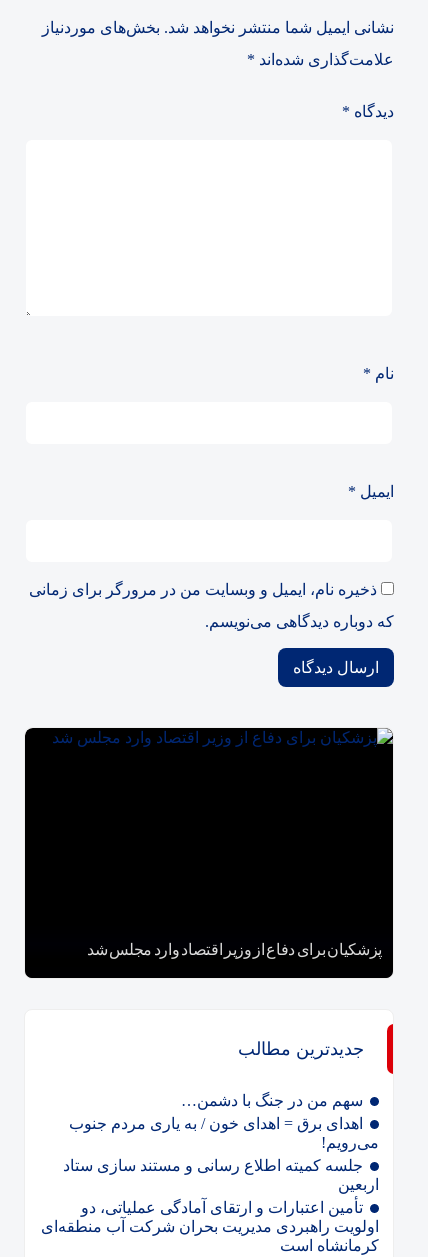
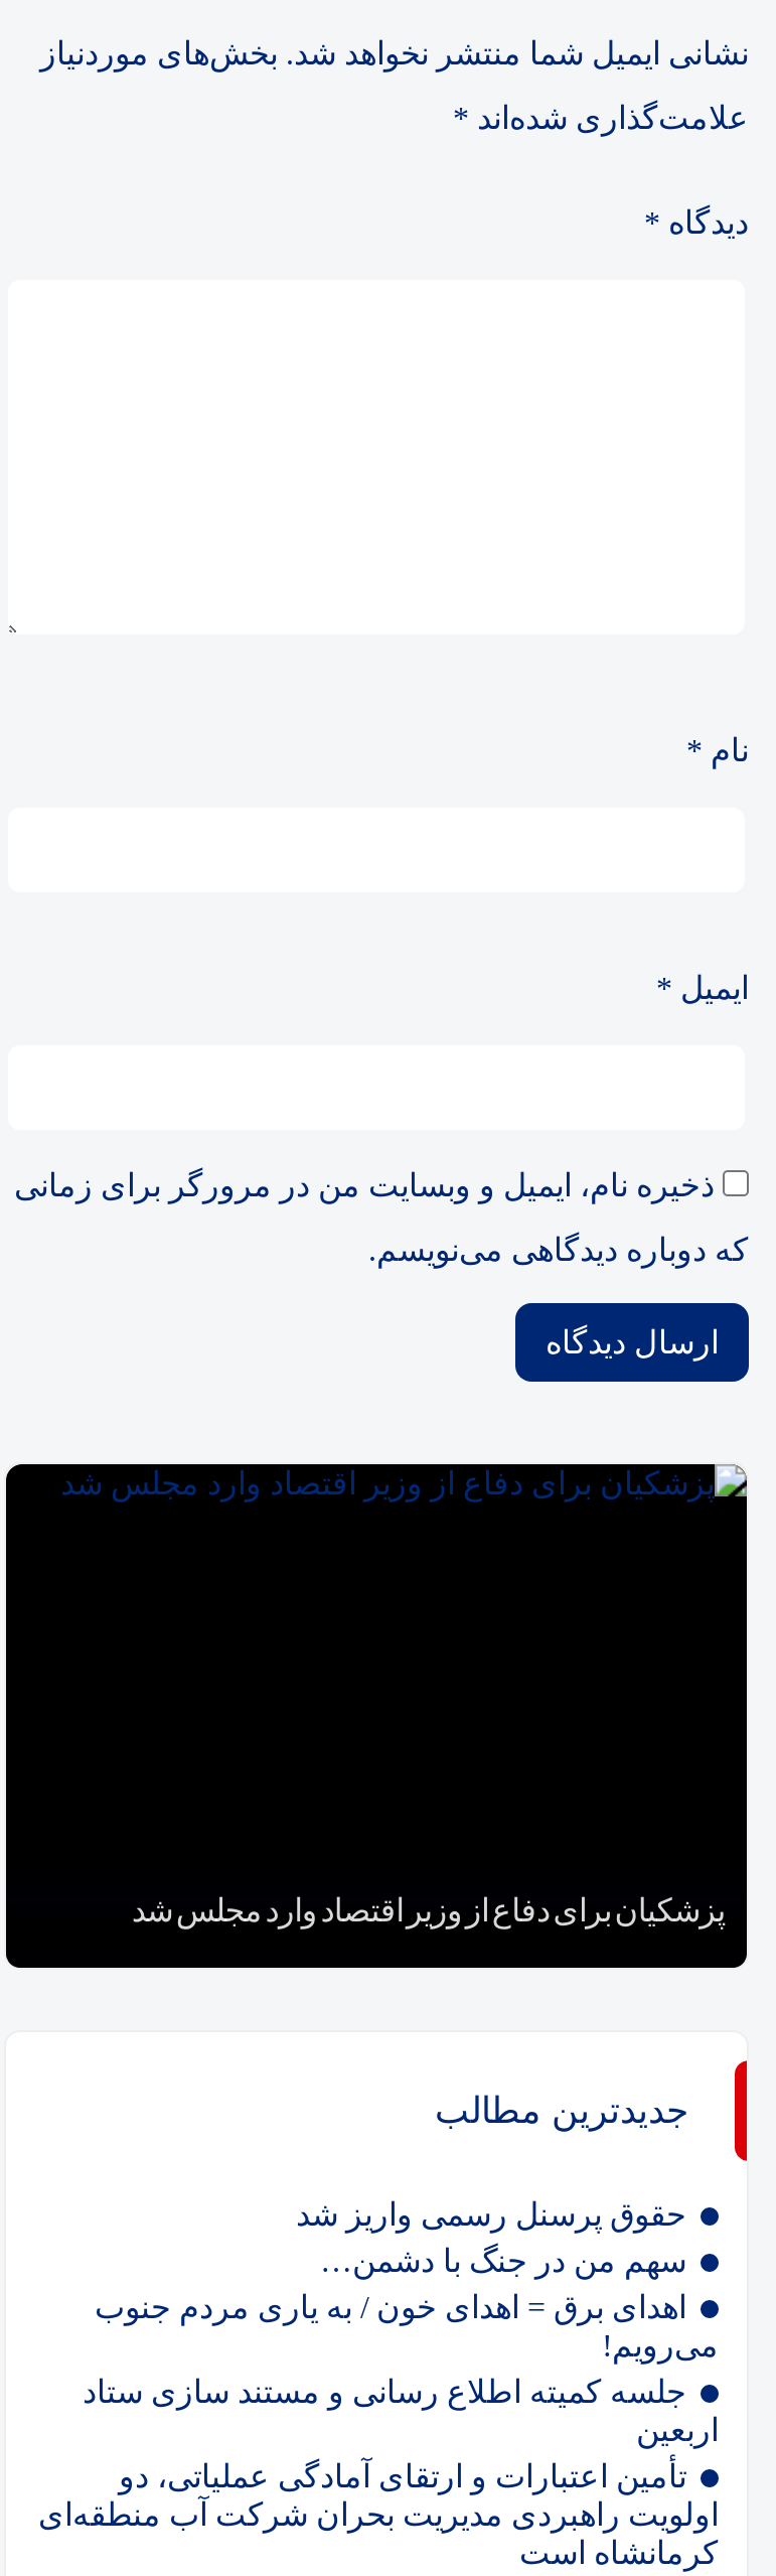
none -> [296,2197,686,2231] حقوق پرسنل رسمی واریز شد

